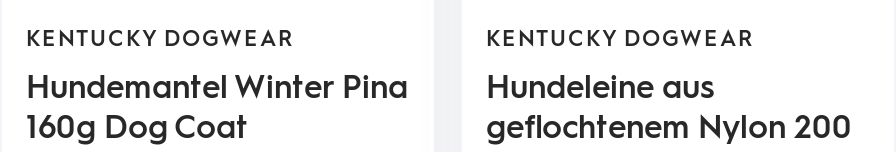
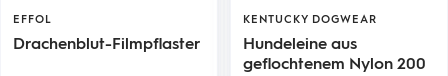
[26,30,294,52] KENTUCKY DOGWEAR -> [13,15,52,26] EFFOL
[26,74,408,146] Hundemantel Winter Pina | 160g Dog Coat -> [13,37,201,53] Drachenblut-Filmpflaster

